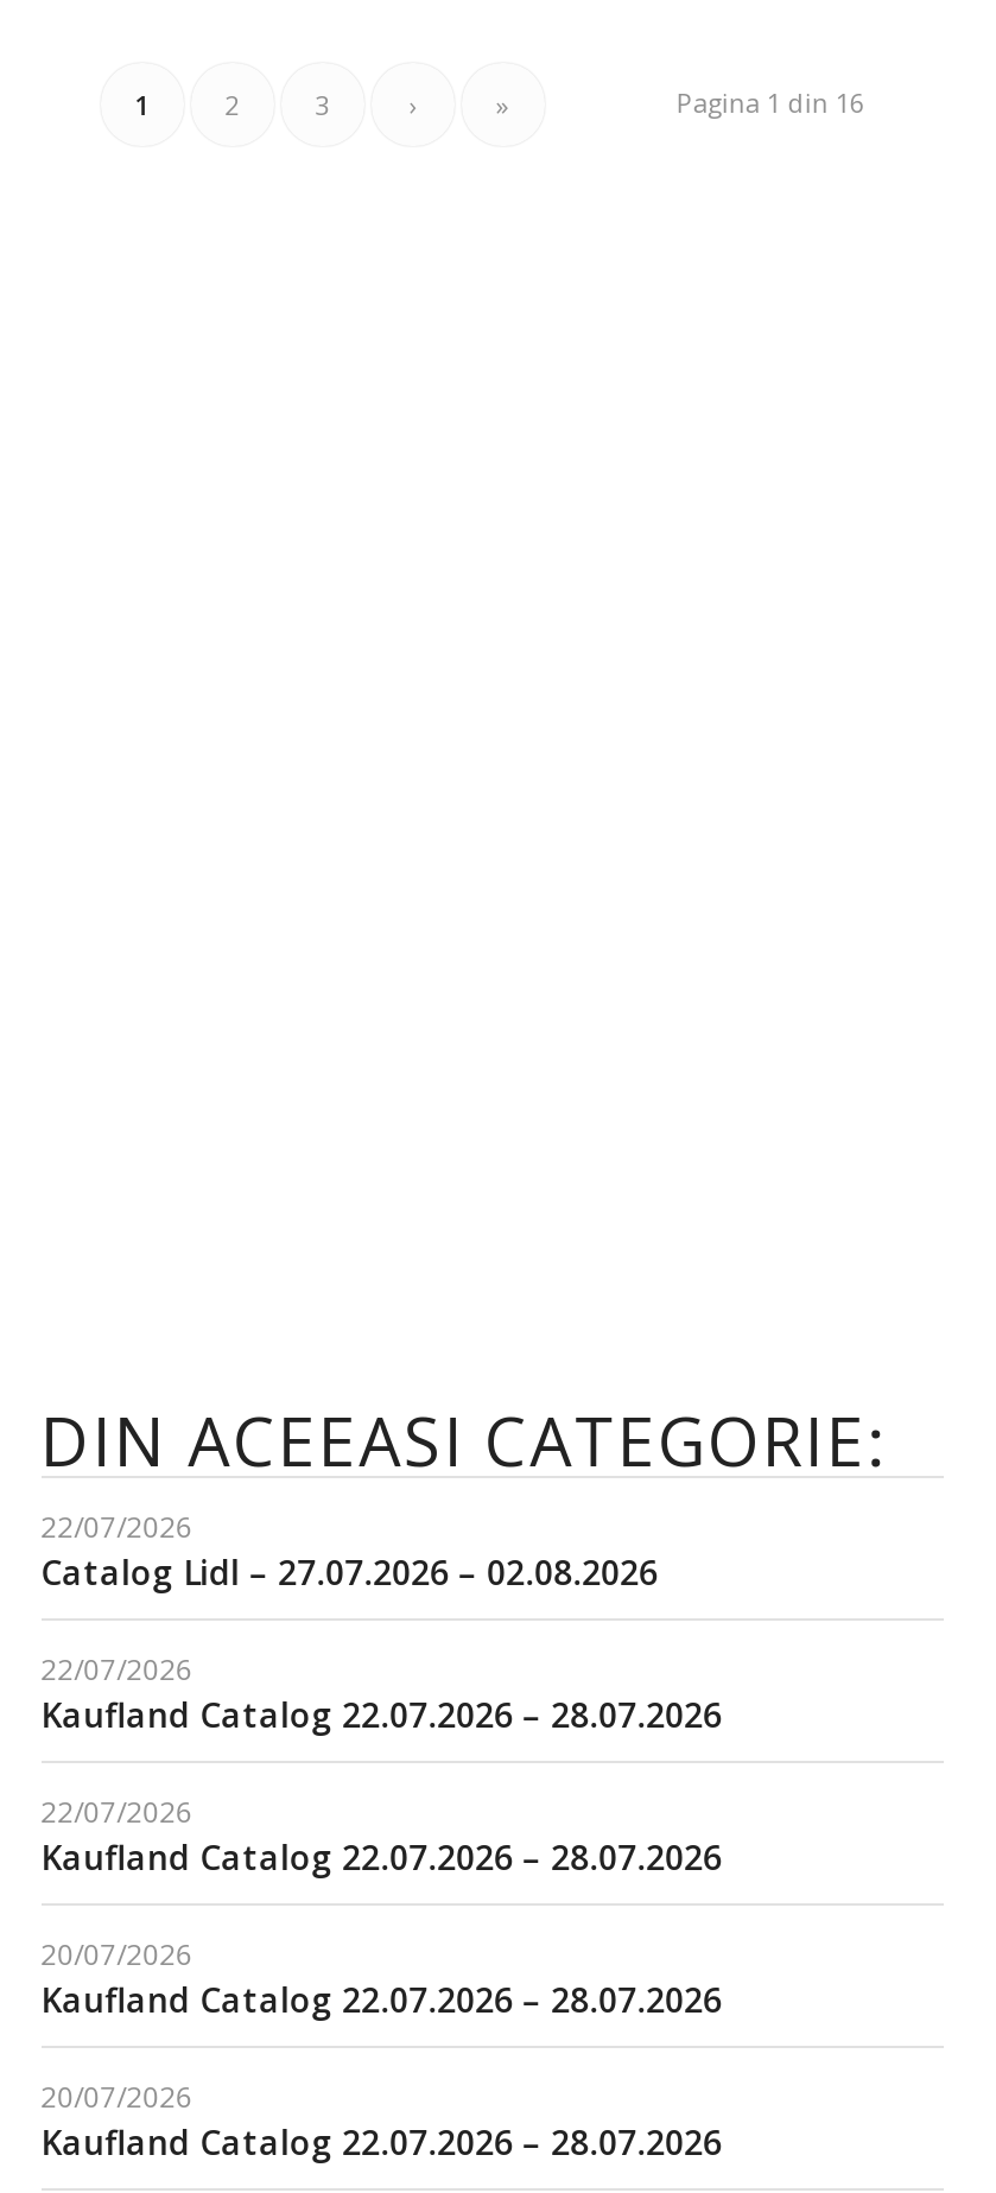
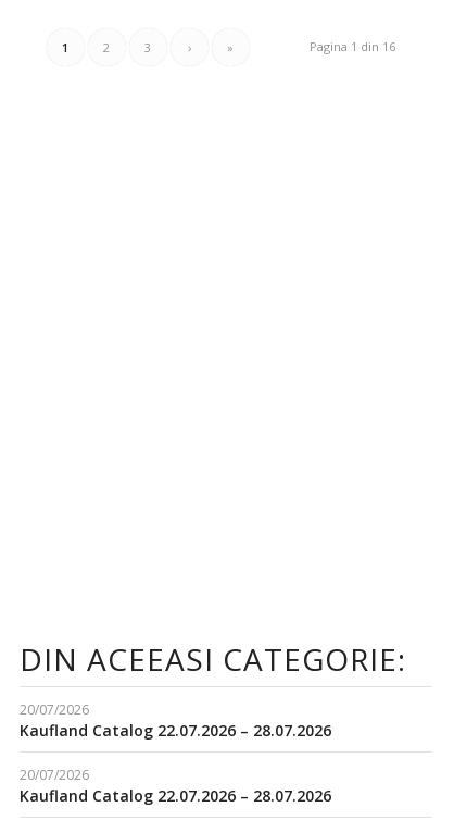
[41,1506,722,1879] 22/07/2026 | Catalog Lidl – 27.07.2026 – 02.08.2026 | 22/07/2026 | Kaufland Catalog 22.07.2026 – 28.07.2026 | 22/07/2026 | Kaufland Catalog 22.07.2026 – 28.07.2026 -> none

